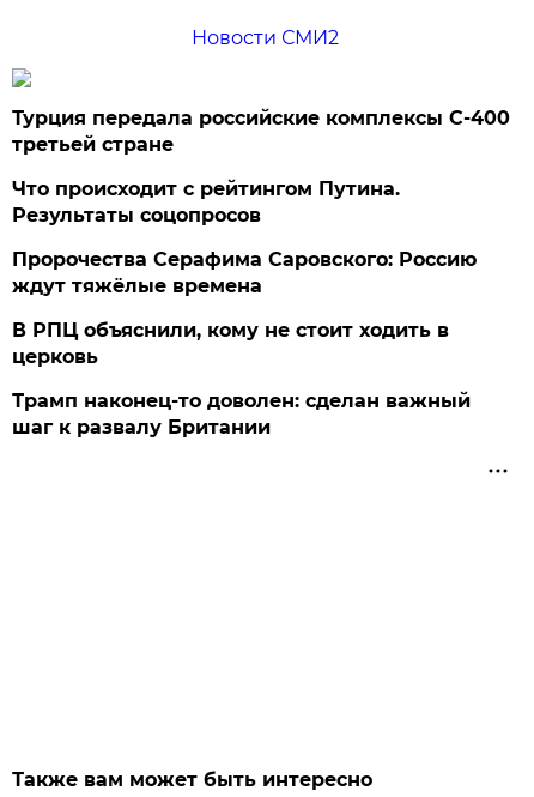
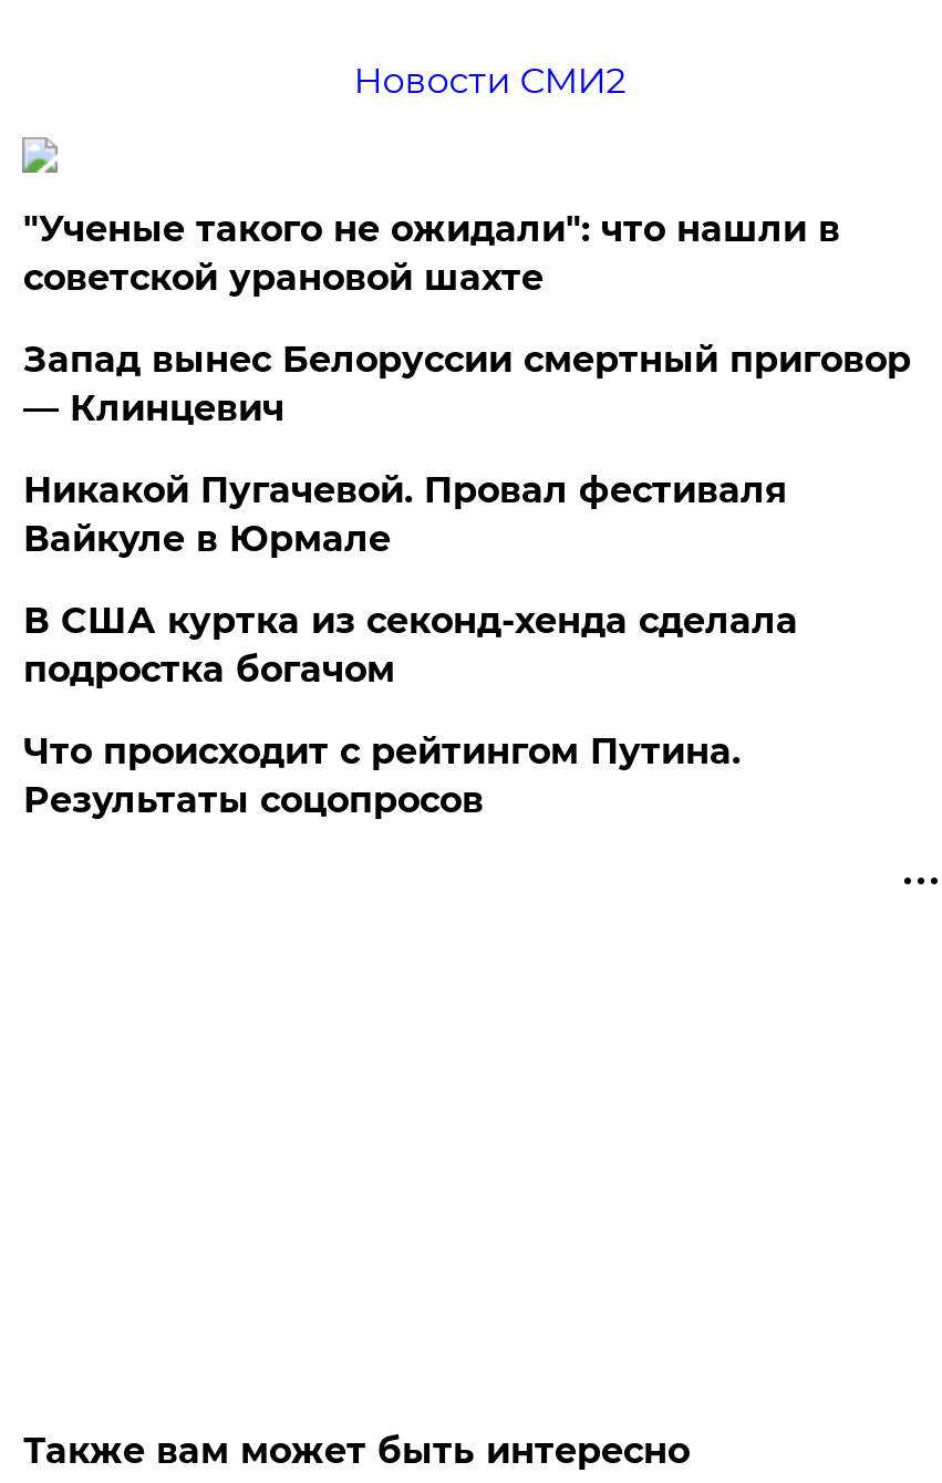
[12,107,511,156] Турция передала российские комплексы С-400 | третьей стране -> [23,208,911,691] "Ученые такого не ожидали": что нашли в | советской урановой шахте | Запад вынес Белоруссии смертный приговор | — Клинцевич | Никакой Пугачевой. Провал фестиваля | Вайкуле в Юрмале | В США куртка из секонд-хенда сделала | подростка богачом
moved [12,177,400,227] -> [23,730,740,821]: Что происходит с рейтингом Путина. | Результаты соцопросов
[12,248,477,439] Пророчества Серафима Саровского: Россию | ждут тяжёлые времена | В РПЦ объяснили, кому не стоит ходить в | церковь | Трамп наконец-то доволен: сделан важный | шаг к развалу Британии -> none

